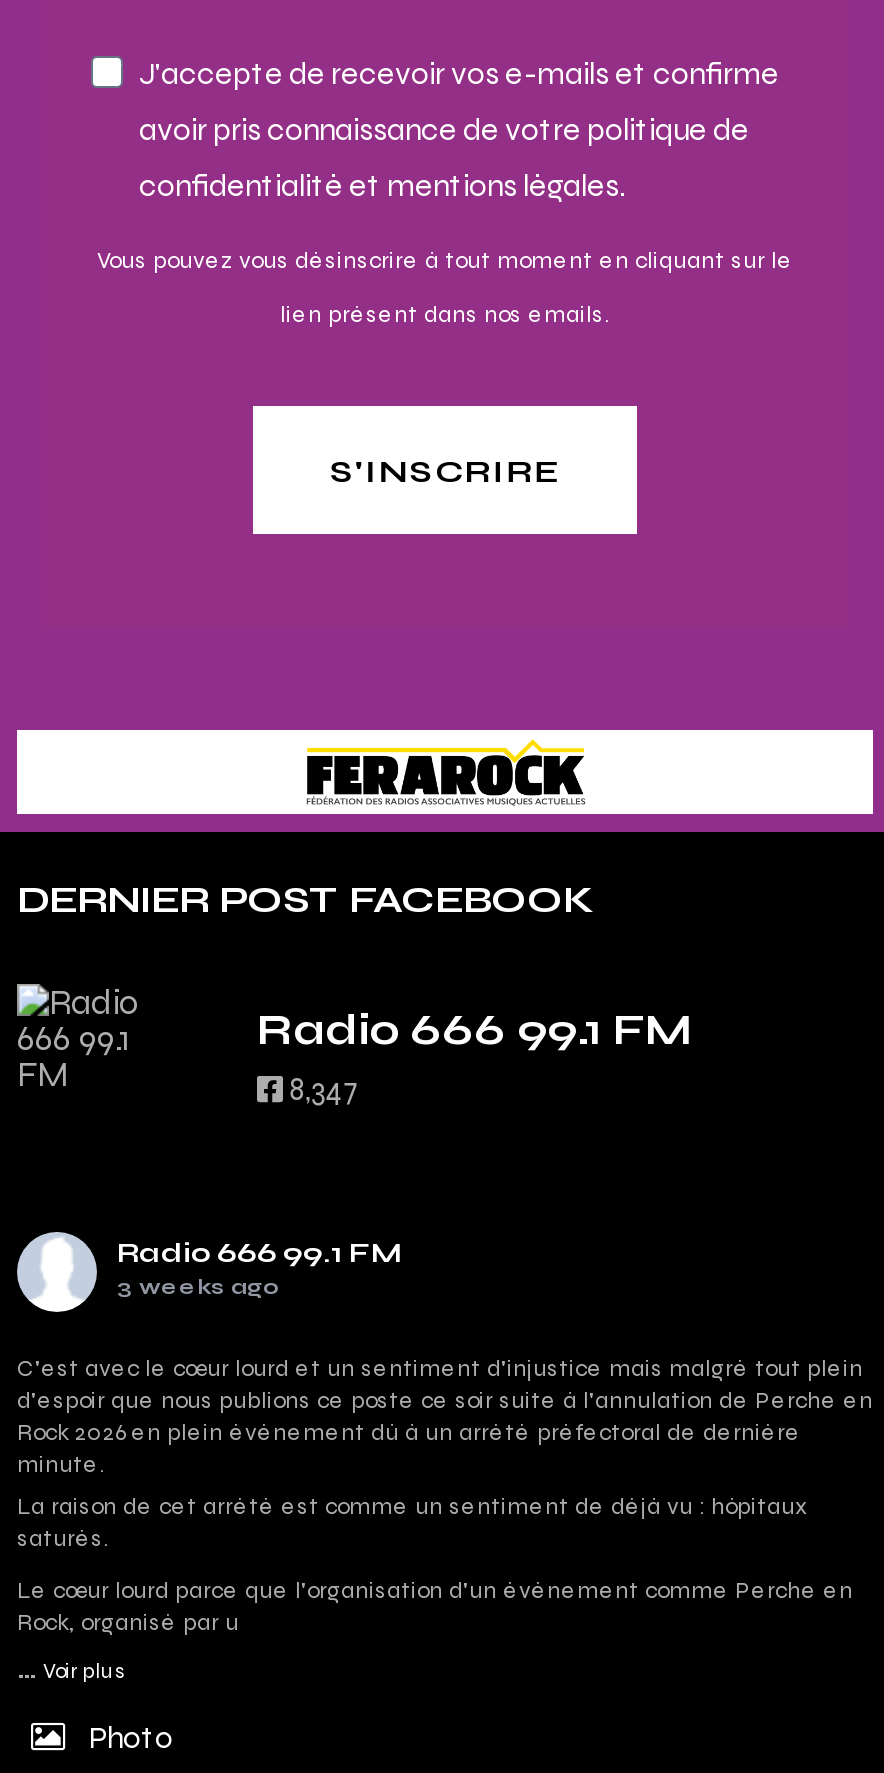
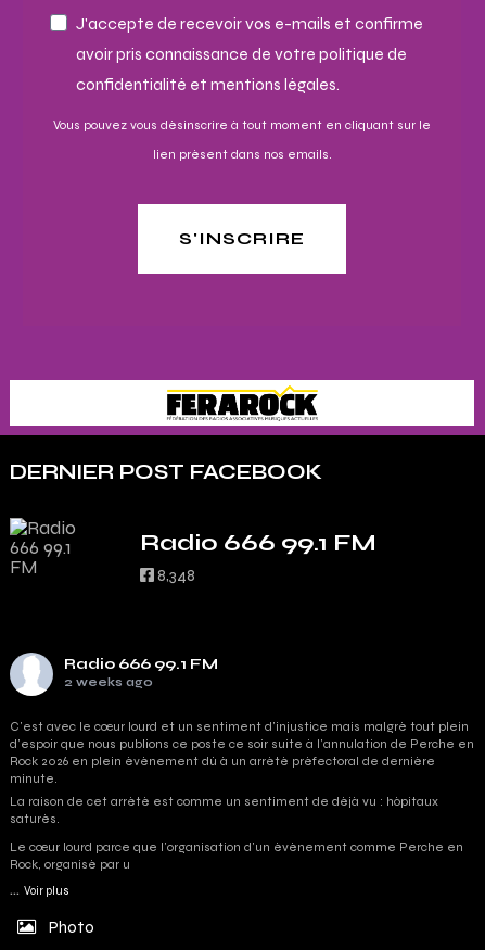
[289,1070,359,1108] 8,347 -> [158,565,196,585] 8,348
[117,1274,281,1300] 3 weeks ago -> [64,675,153,690] 2 weeks ago

